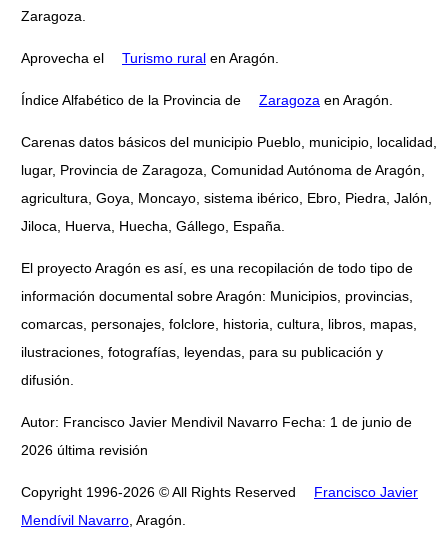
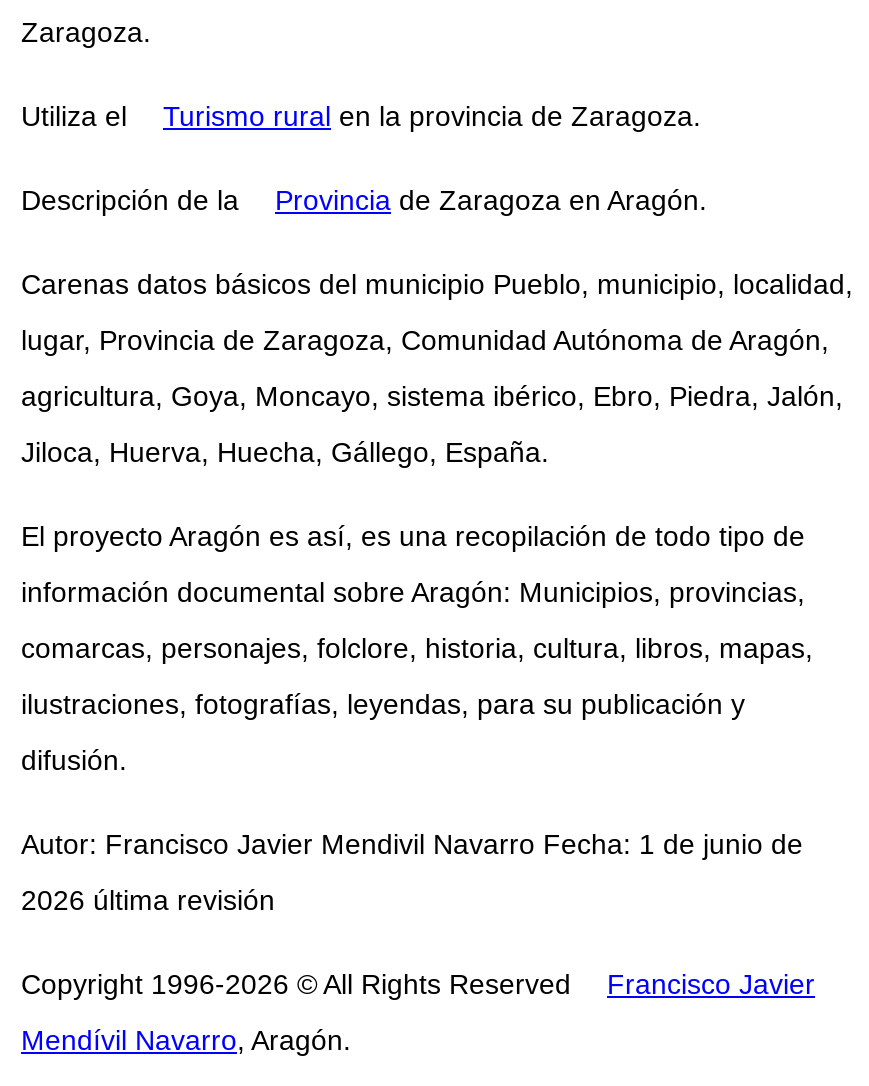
[21,50,279,66] Aprovecha el | Turismo rural en Aragón. -> [21,99,701,131] Utiliza el | Turismo rural en la provincia de Zaragoza.
[21,92,393,108] Índice Alfabético de la Provincia de | Zaragoza en Aragón. -> [21,183,707,215] Descripción de la | Provincia de Zaragoza en Aragón.

